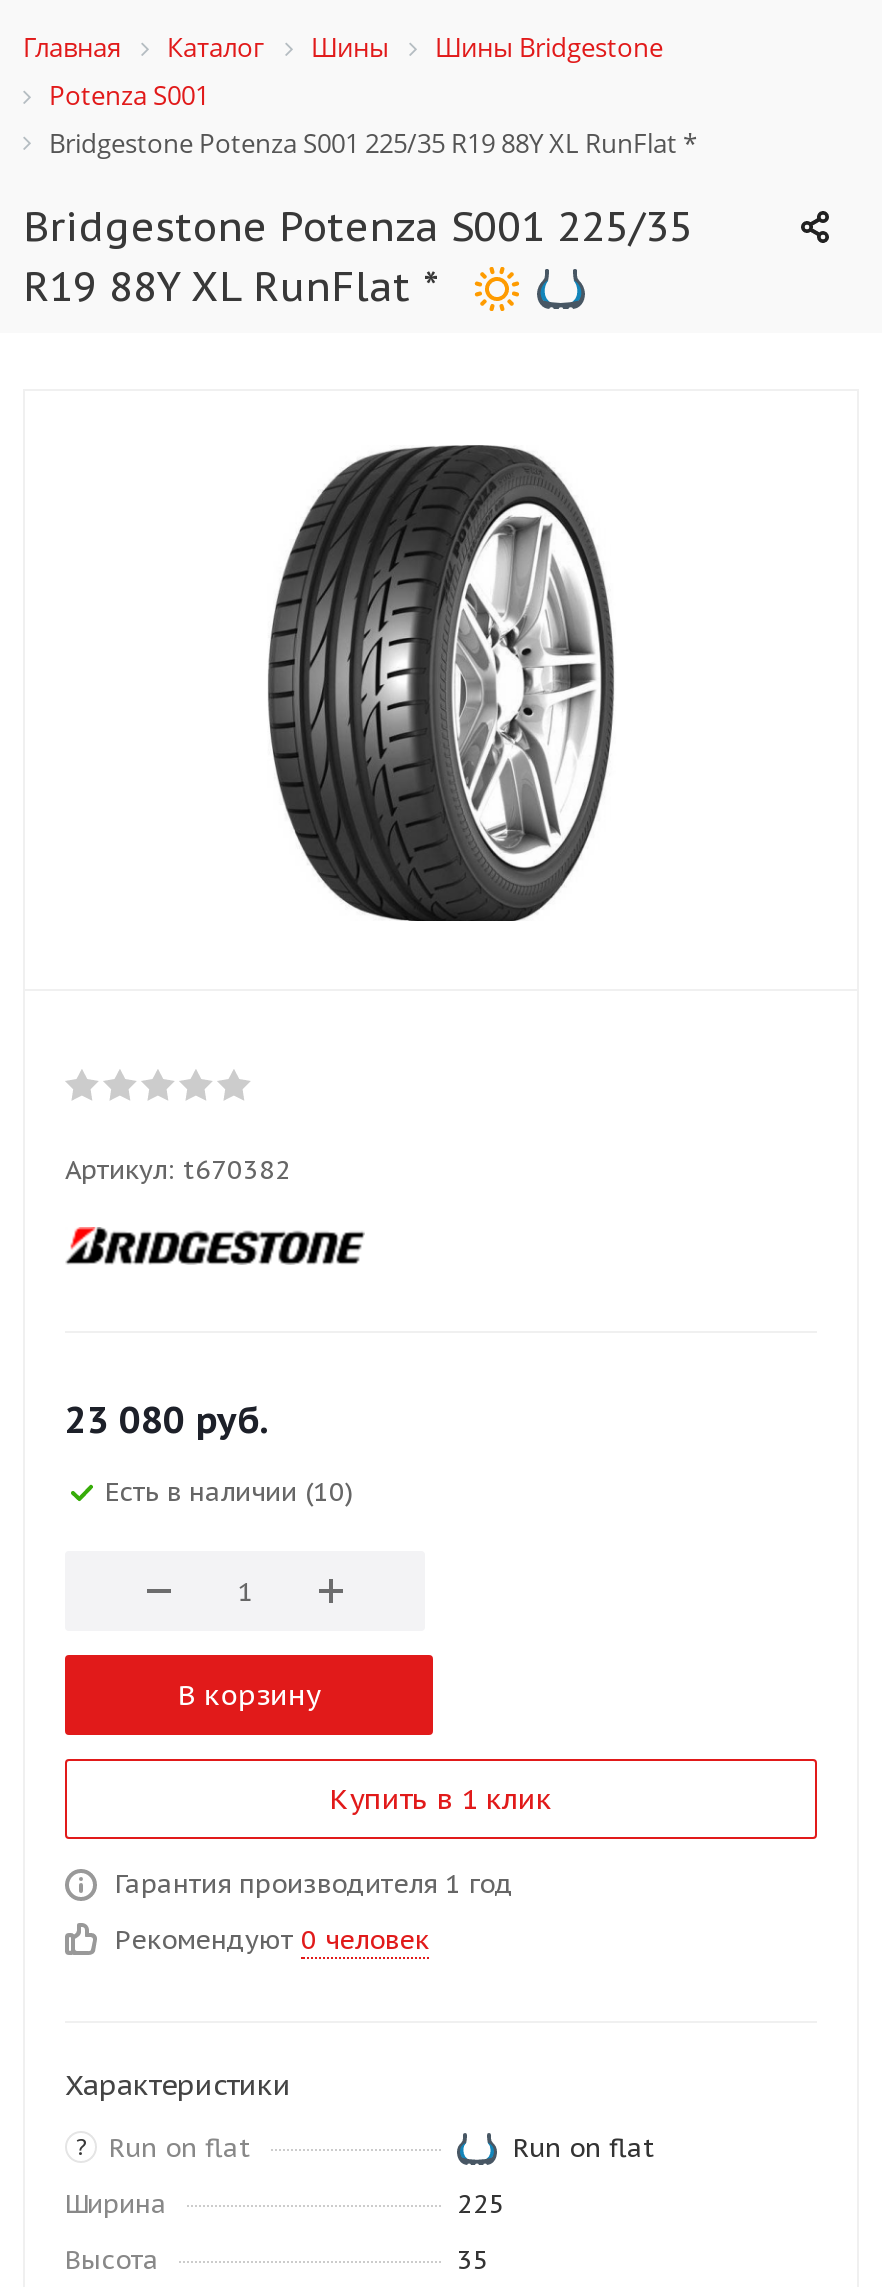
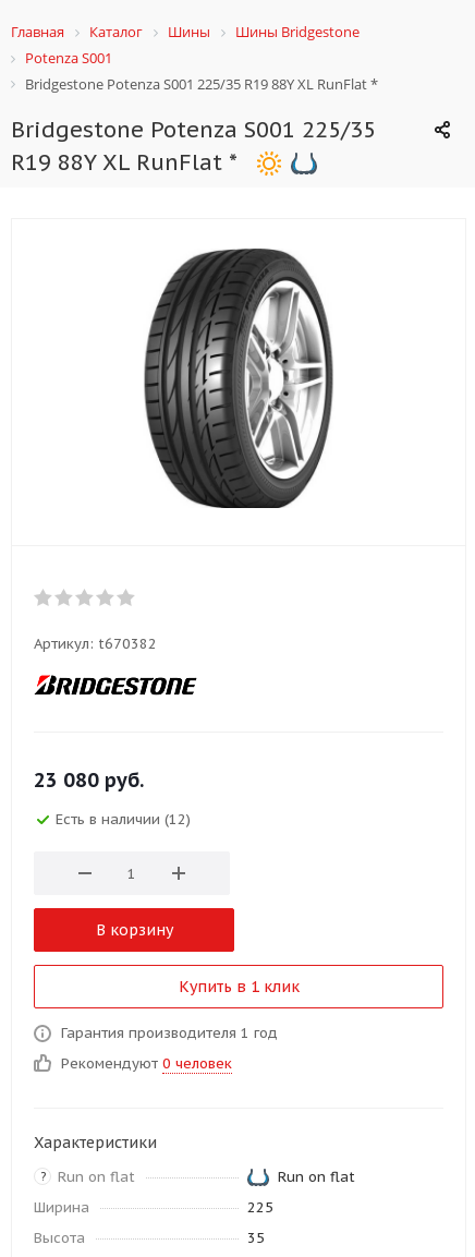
[105,1476,353,1510] Есть в наличии (10) -> [56,811,191,829] Есть в наличии (12)

